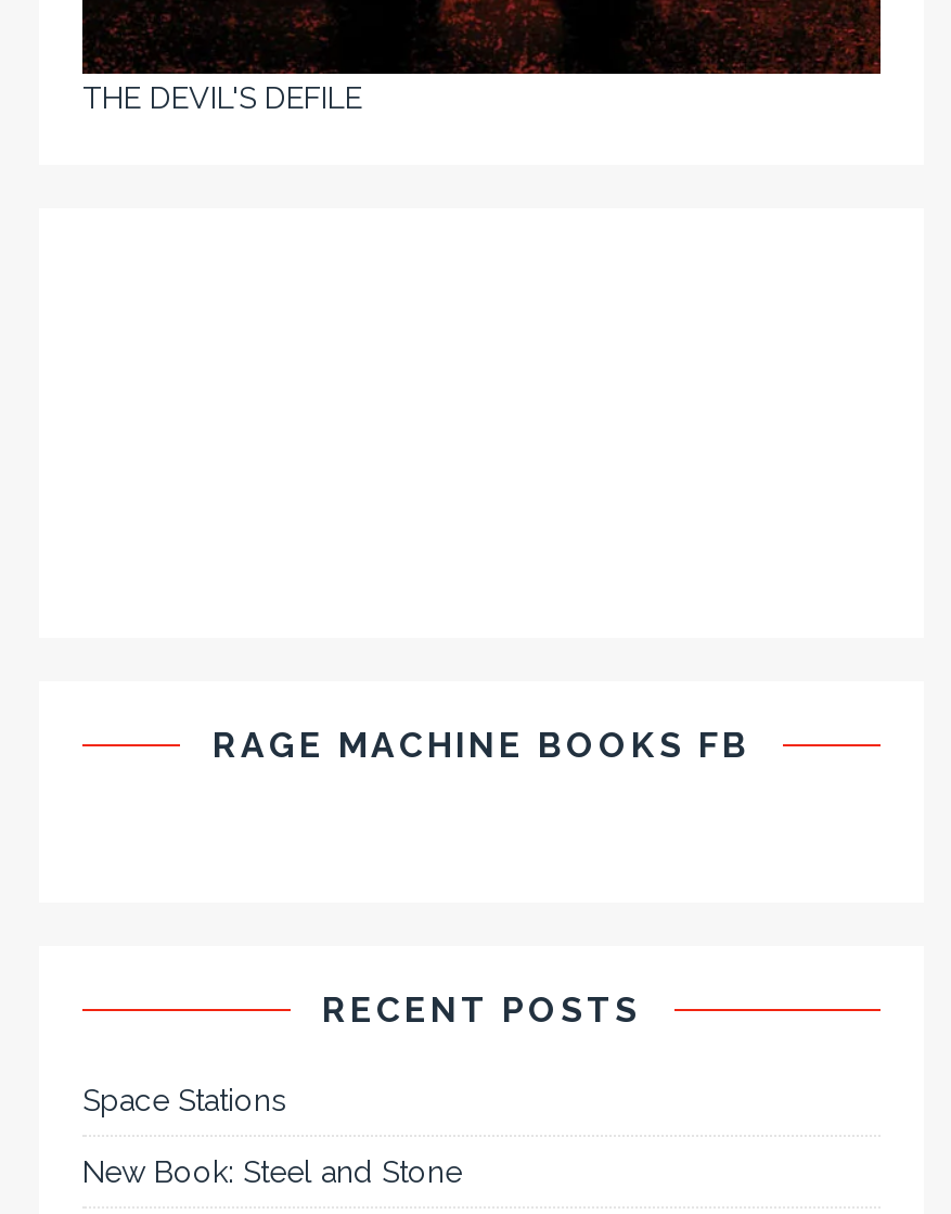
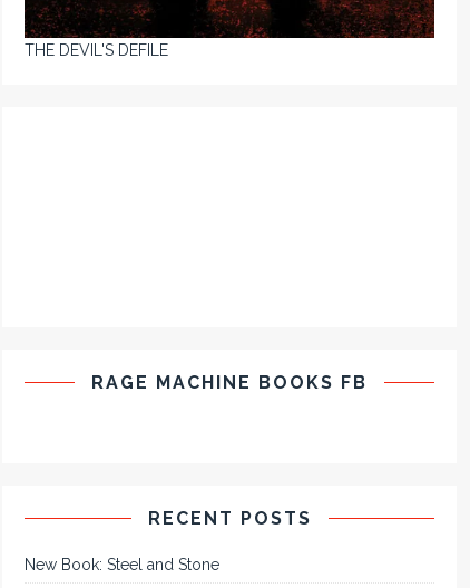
[82,1082,286,1117] Space Stations -> none

